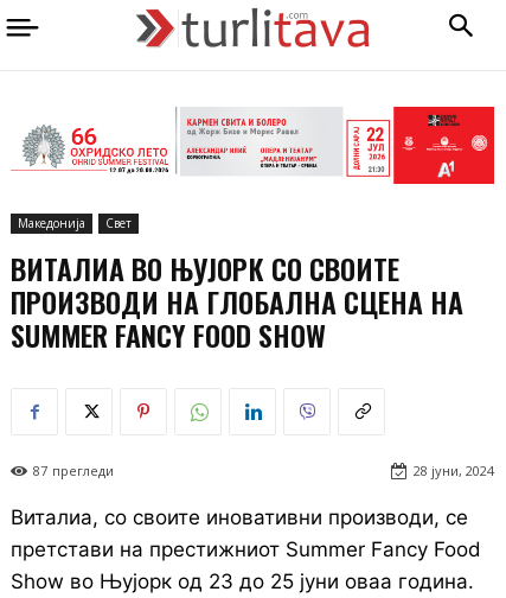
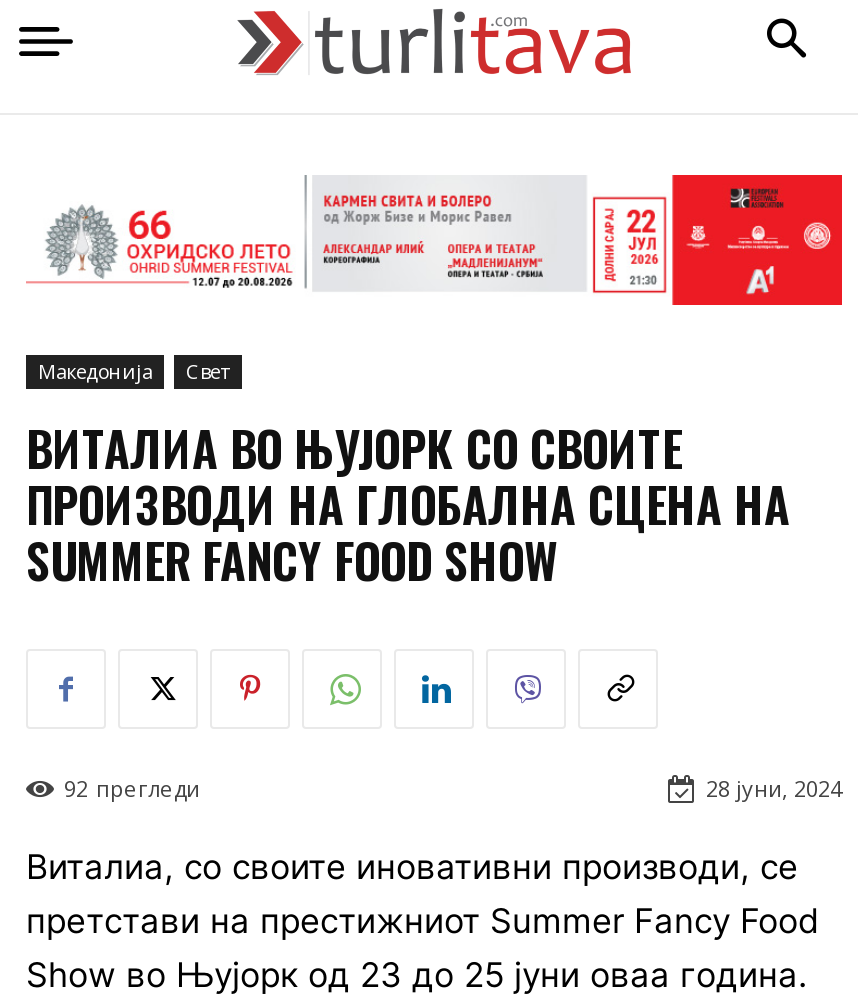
[33,462,114,480] 87 прегледи -> [64,774,200,804] 92 прегледи

